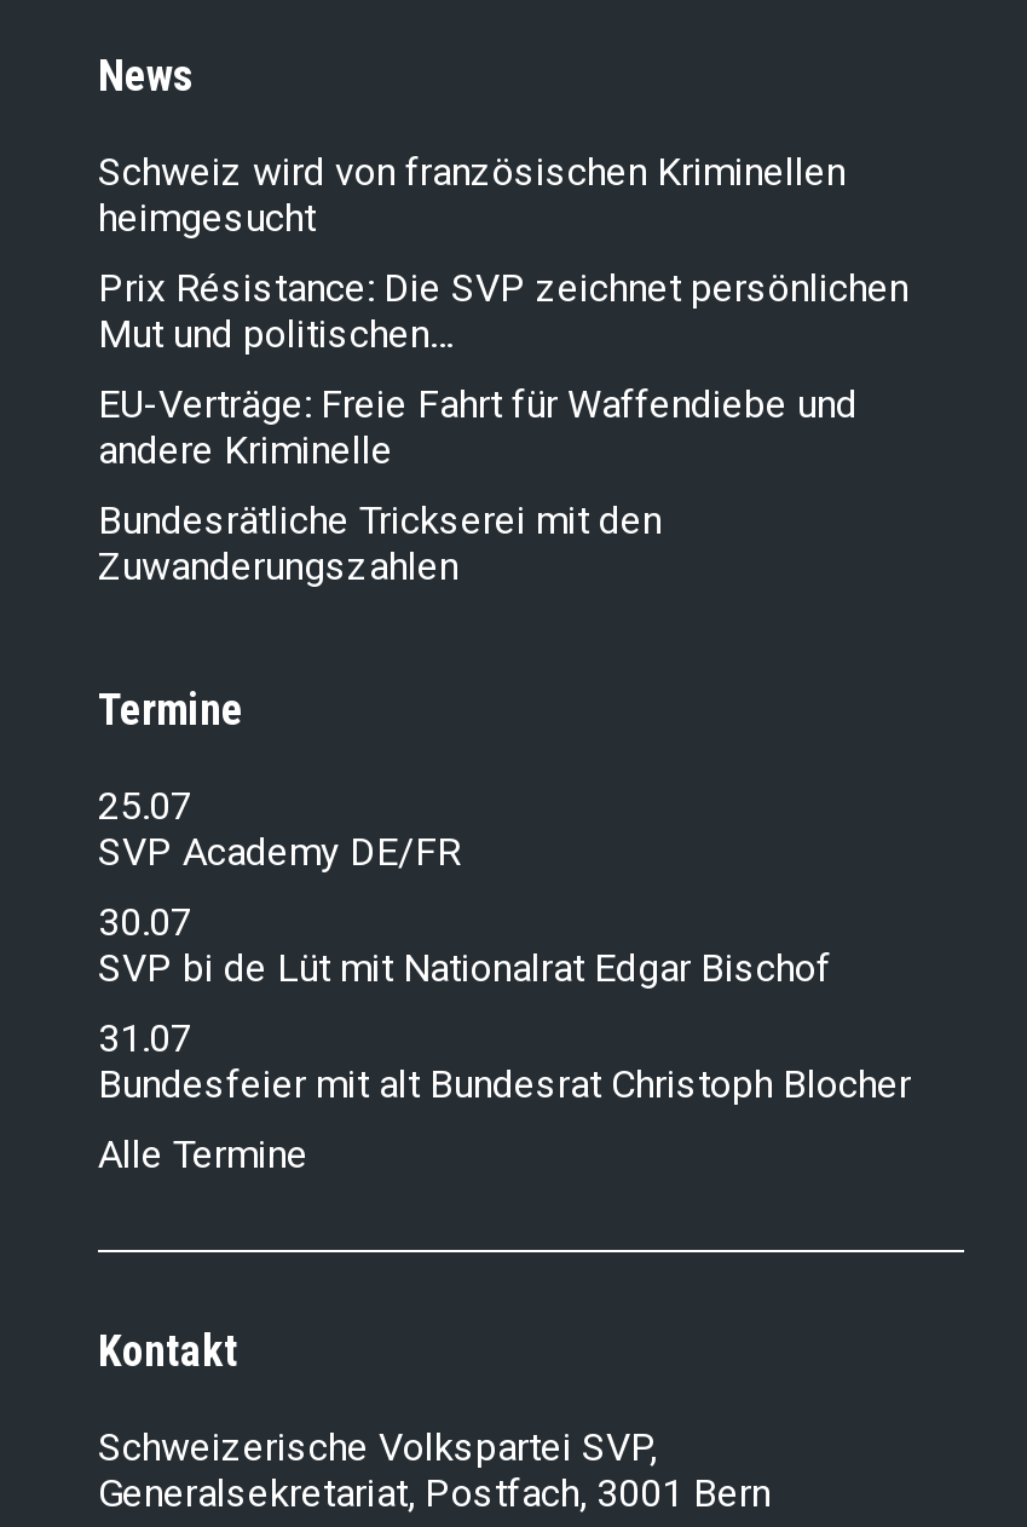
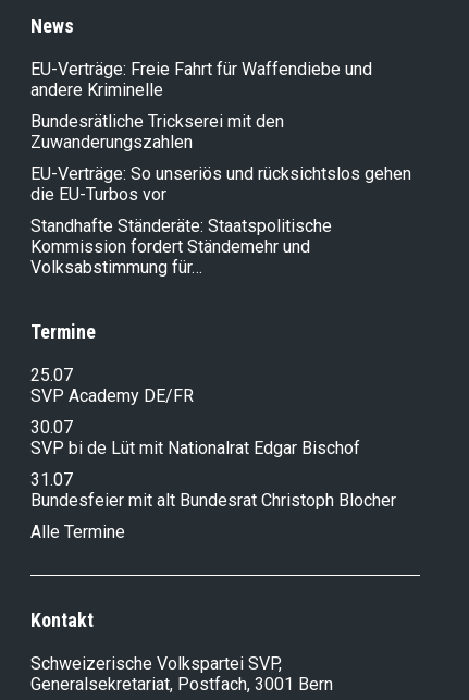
[98,148,908,356] Schweiz wird von französischen Kriminellen | heimgesucht | Prix Résistance: Die SVP zeichnet persönlichen | Mut und politischen… -> none
moved [98,380,858,588] -> [30,58,372,152]: EU-Verträge: Freie Fahrt für Waffendiebe und | andere Kriminelle | Bundesrätliche Trickserei mit den | Zuwanderungszahlen
none -> [30,163,411,277] EU-Verträge: So unseriös und rücksichtslos gehen | die EU-Turbos vor | Standhafte Ständeräte: Staatspolitische | Kommission fordert Ständemehr und | Volksabstimmung für…

